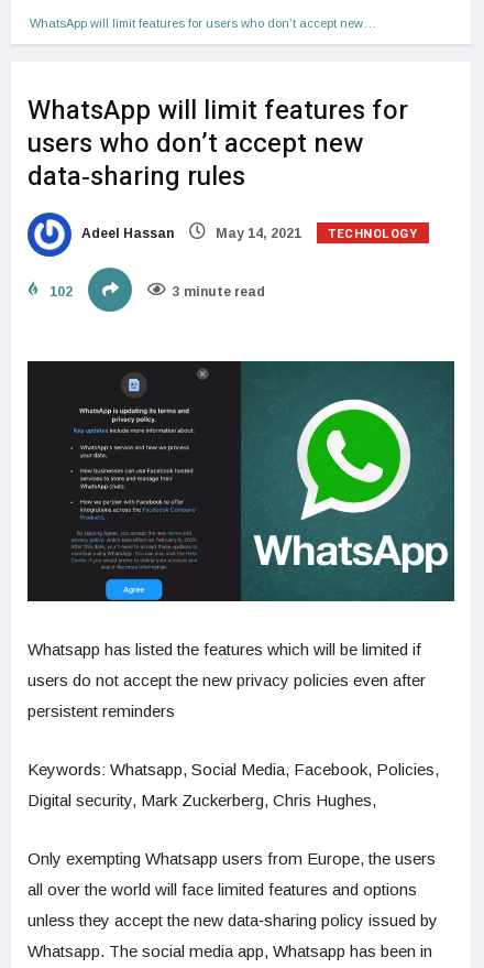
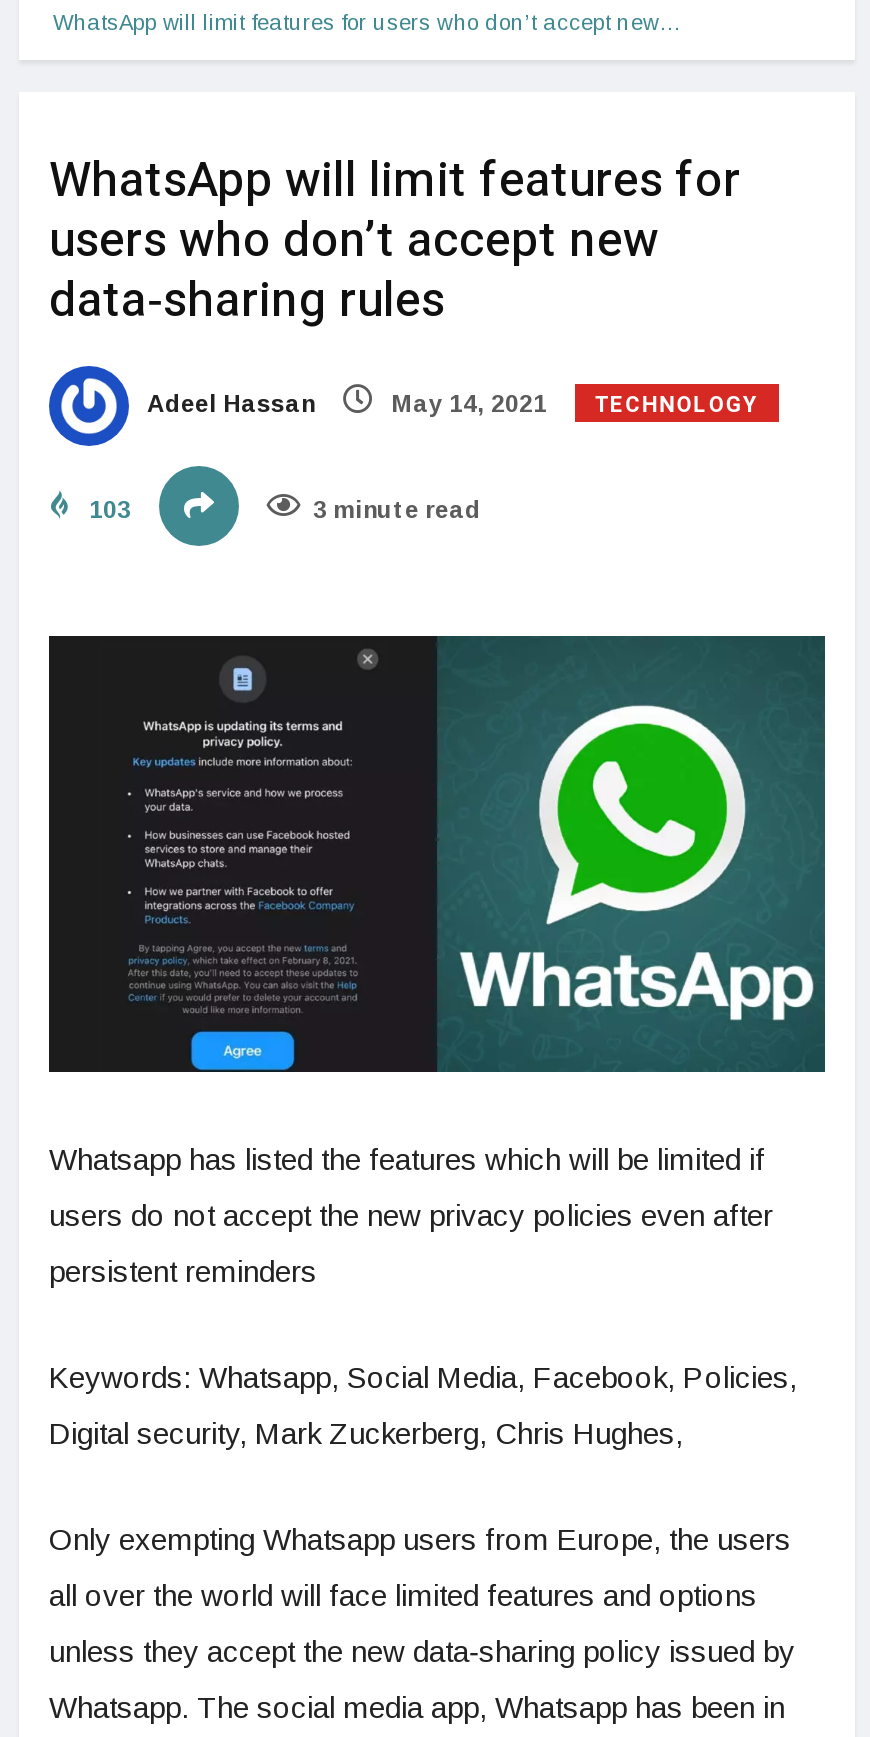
[46,284,73,299] 102 -> [83,495,131,523] 103

